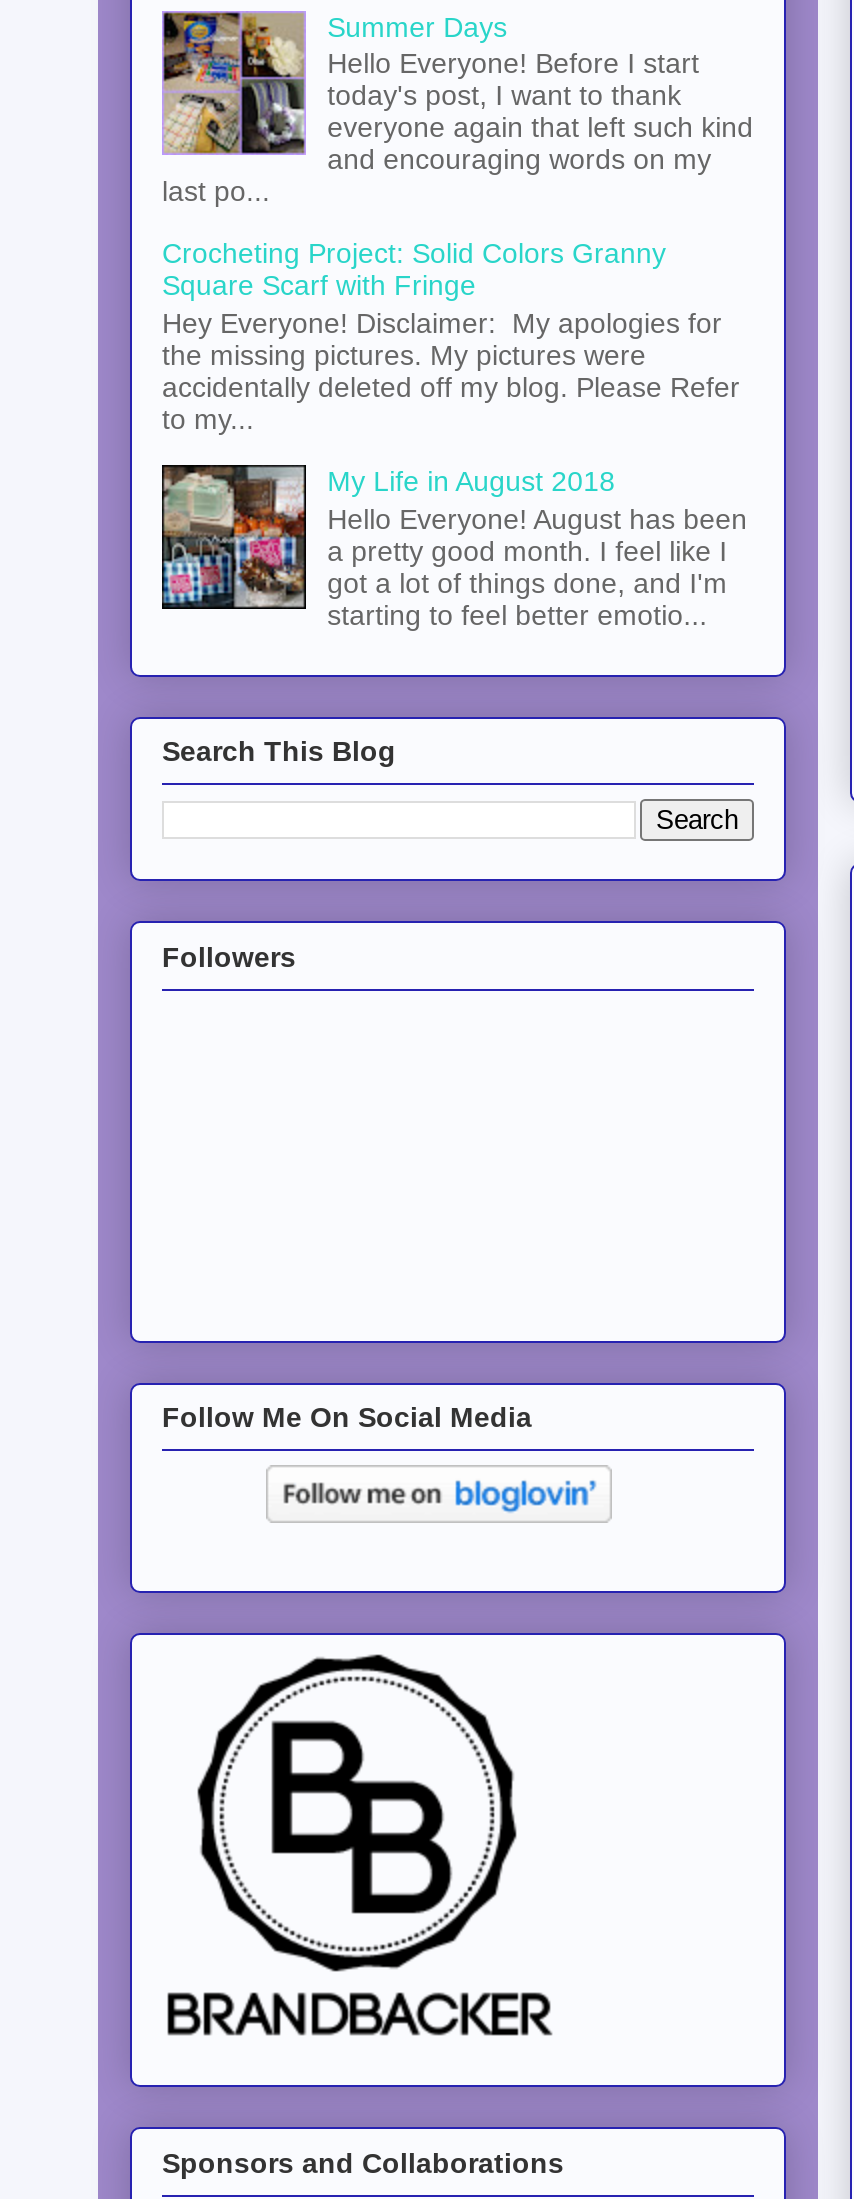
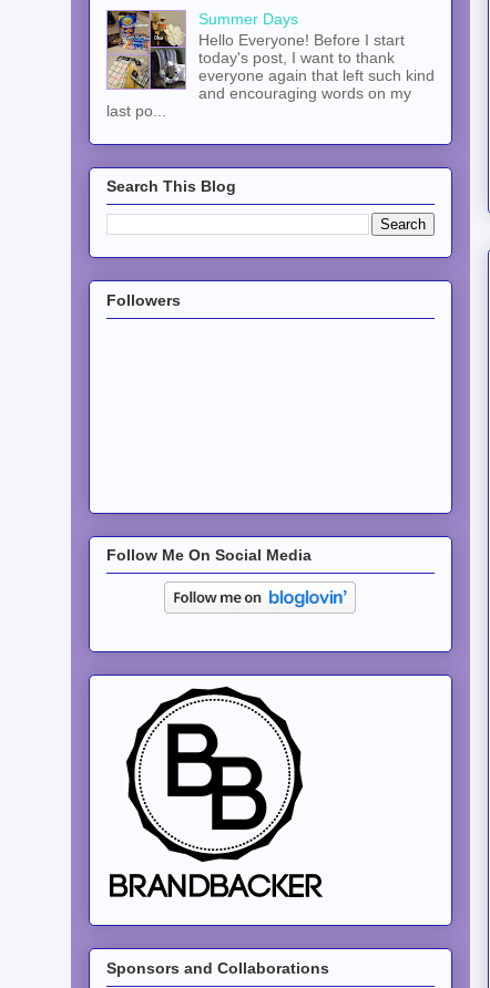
[160,238,747,631] [image] | Crocheting Project: Solid Colors Granny | Square Scarf with Fringe | Hey Everyone! Disclaimer: My apologies for | the missing pictures. My pictures were | accidentally deleted off my blog. Please Refer | to my... | My Life in August 2018 | Hello Everyone! August has been | a pretty good month. I feel like I | got a lot of things done, and I'm | starting to feel better emotio... -> none

